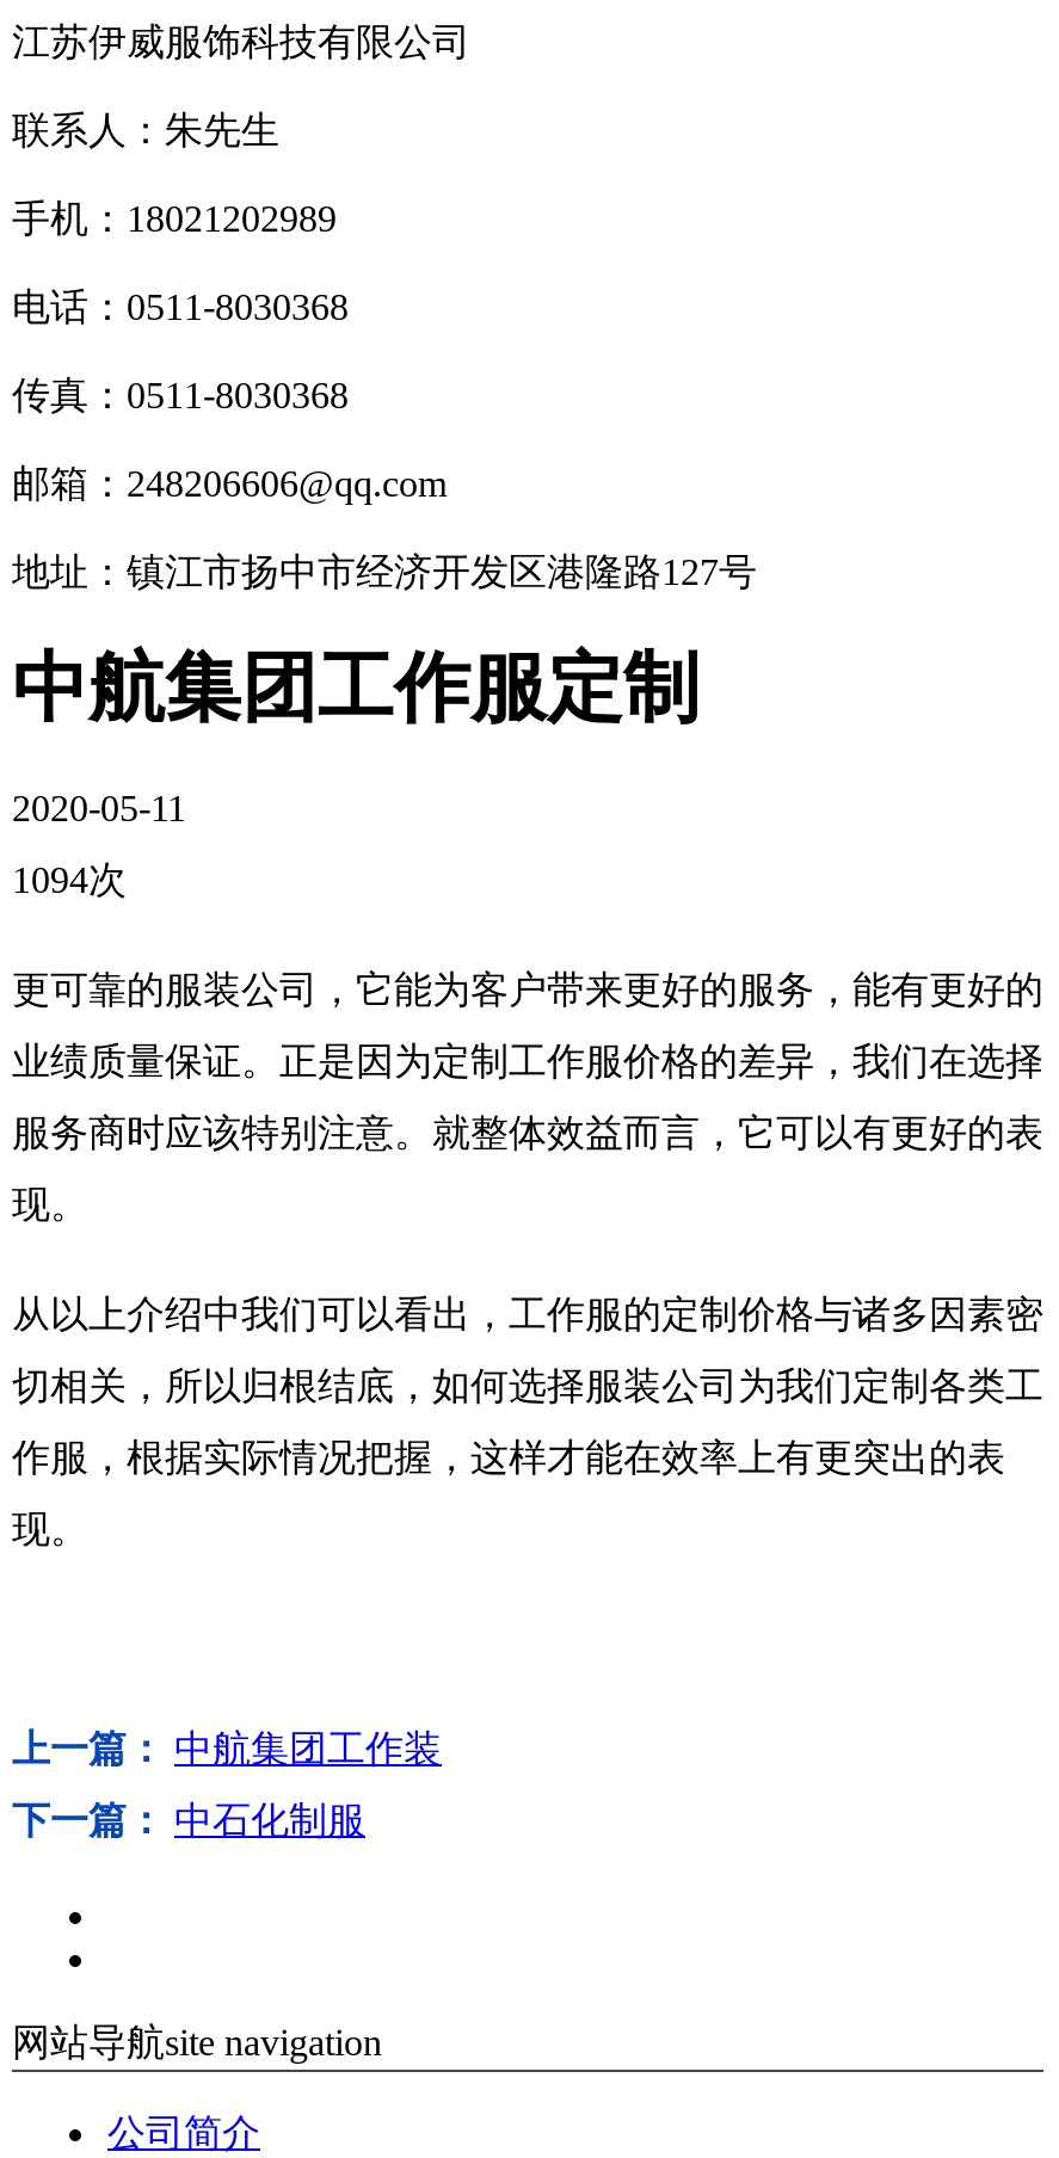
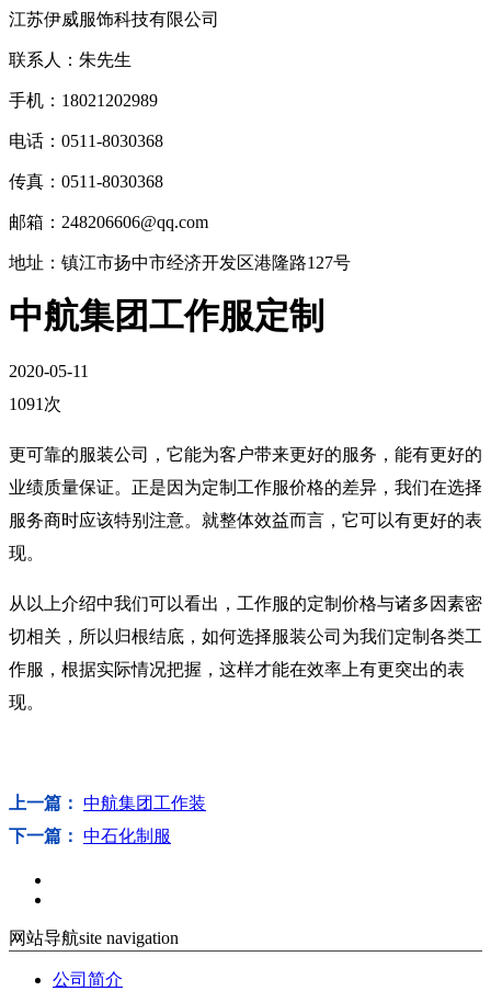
[12,859,127,900] 1094次 -> [9,395,61,413] 1091次

